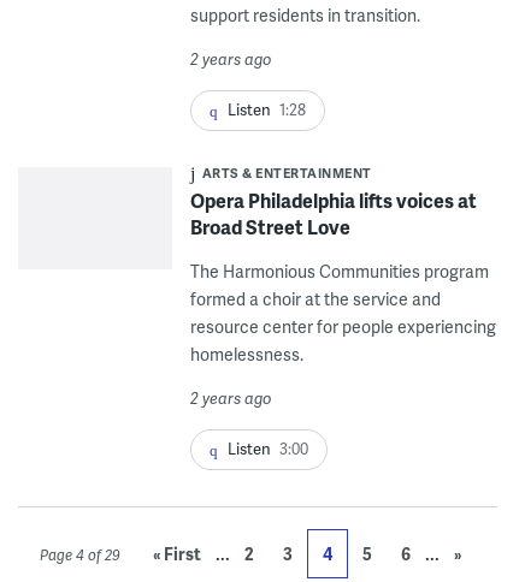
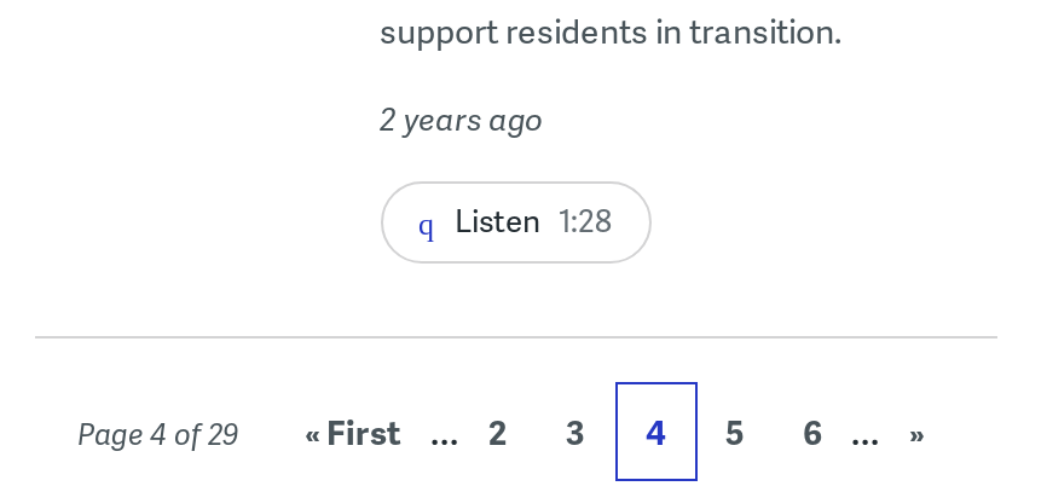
[190,163,496,459] ARTS & ENTERTAINMENT | Opera Philadelphia lifts voices at | Broad Street Love | The Harmonious Communities program | formed a choir at the service and | resource center for people experiencing | homelessness. | 2 years ago | Listen 3:00 -> none

